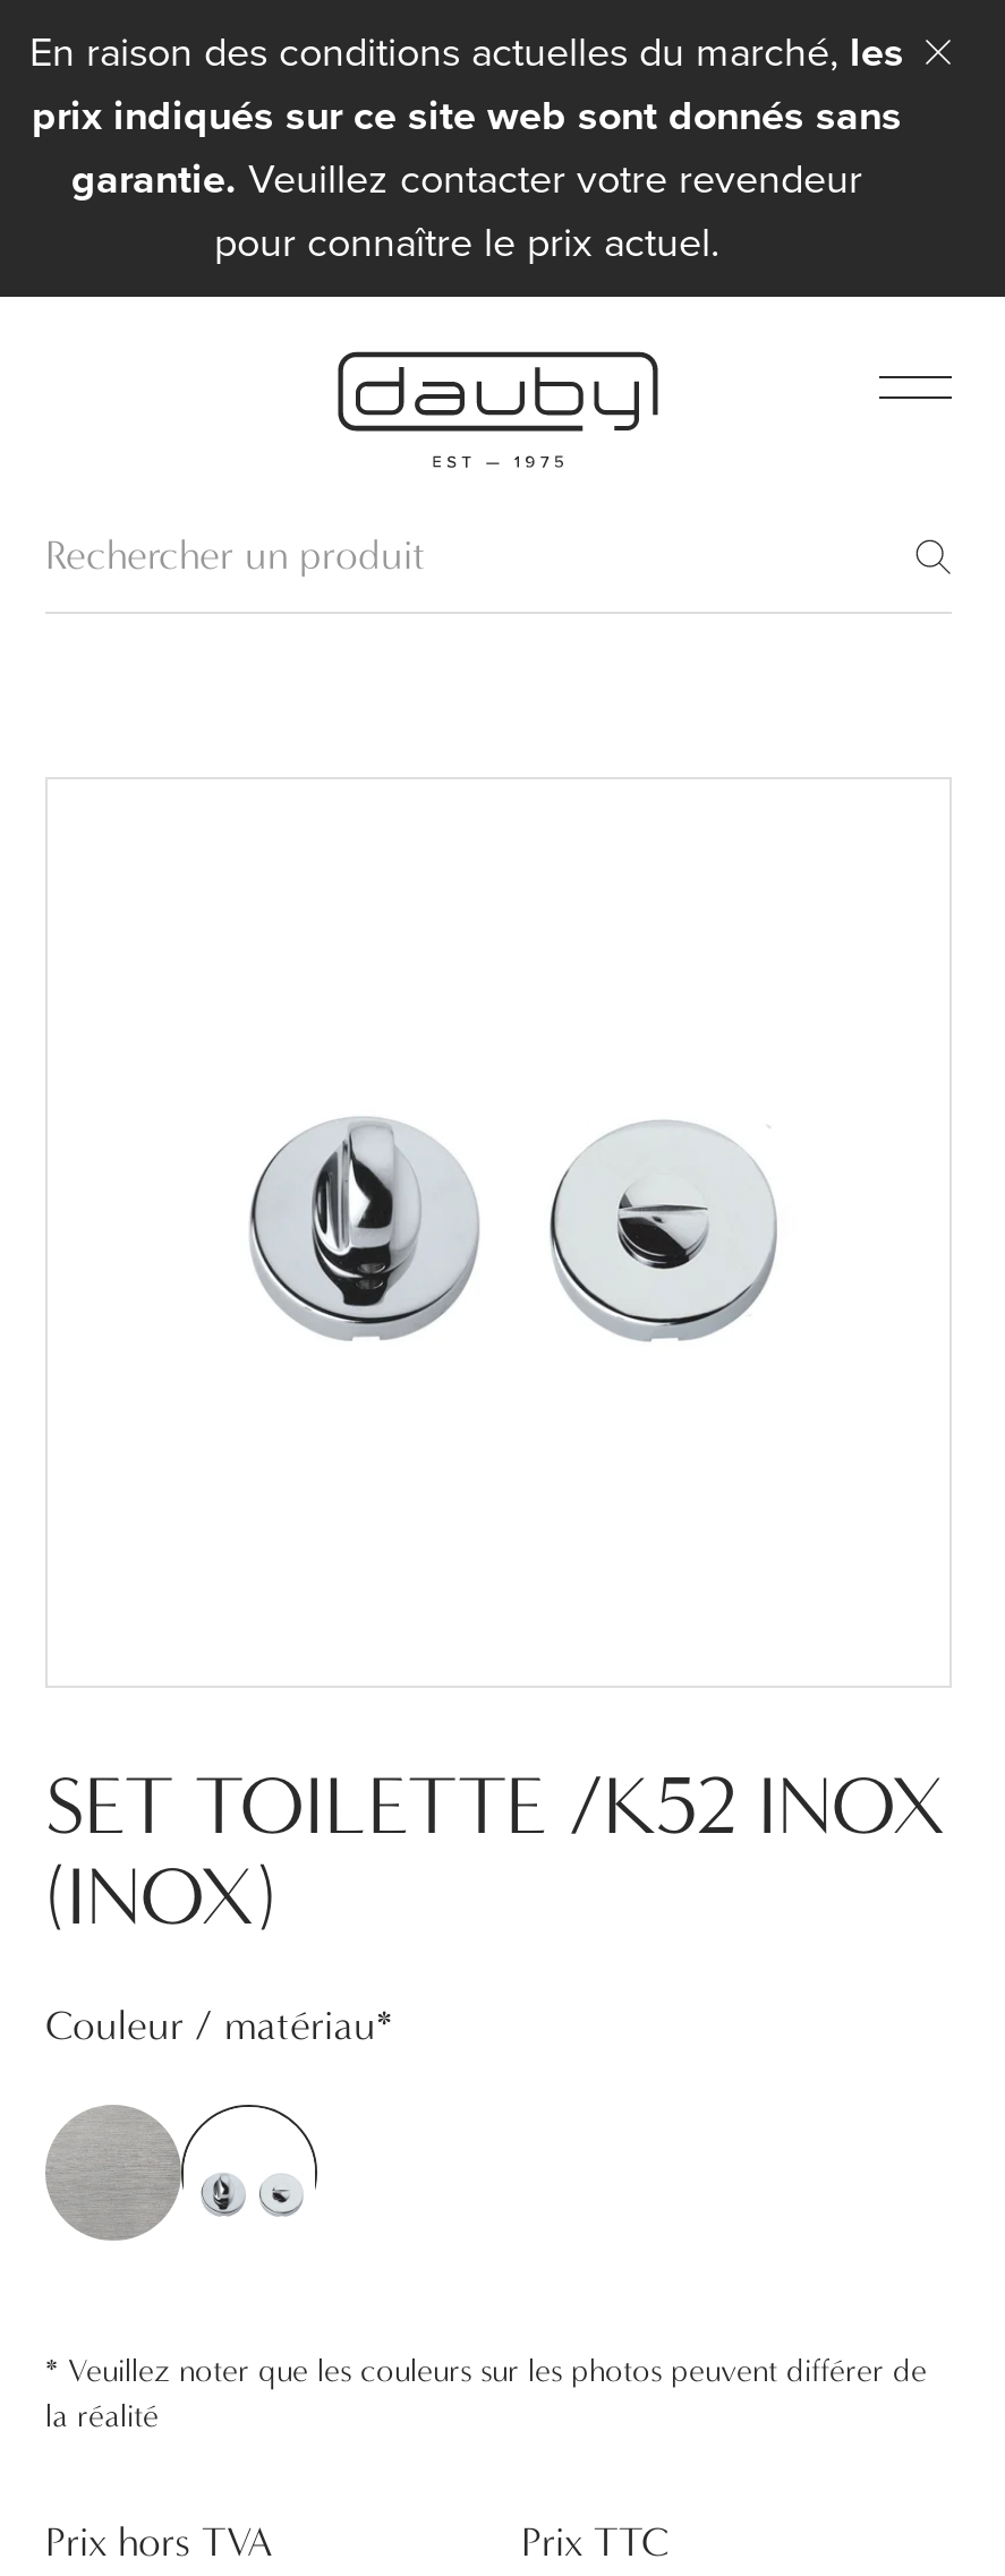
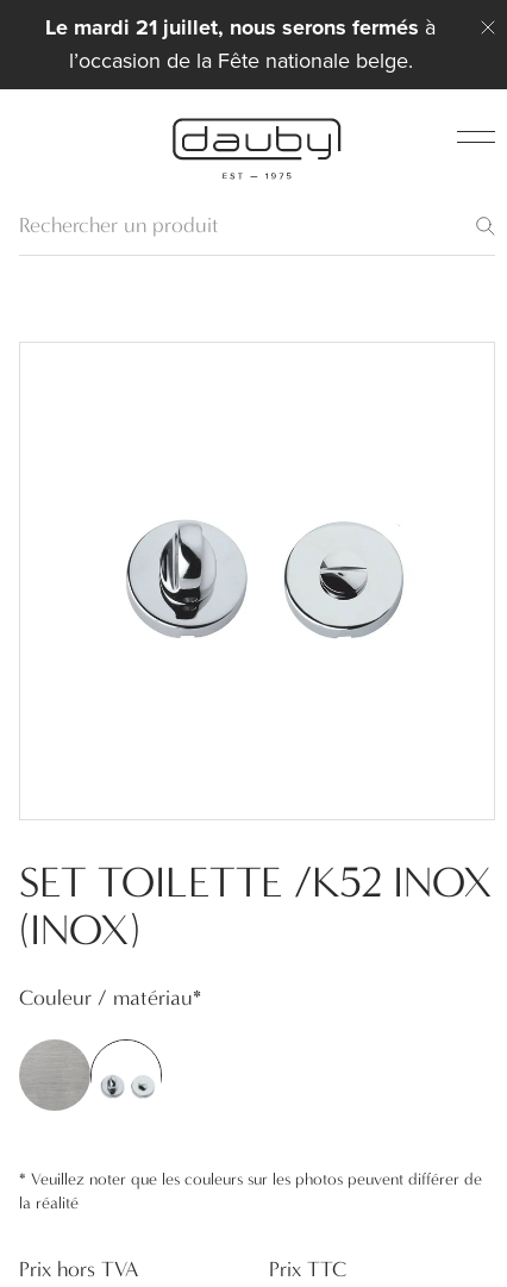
[29,23,904,272] En raison des conditions actuelles du marché, les | prix indiqués sur ce site web sont donnés sans | garantie. Veuillez contacter votre revendeur | pour connaître le prix actuel. -> [45,12,436,75] Le mardi 21 juillet, nous serons fermés à | l’occasion de la Fête nationale belge.

